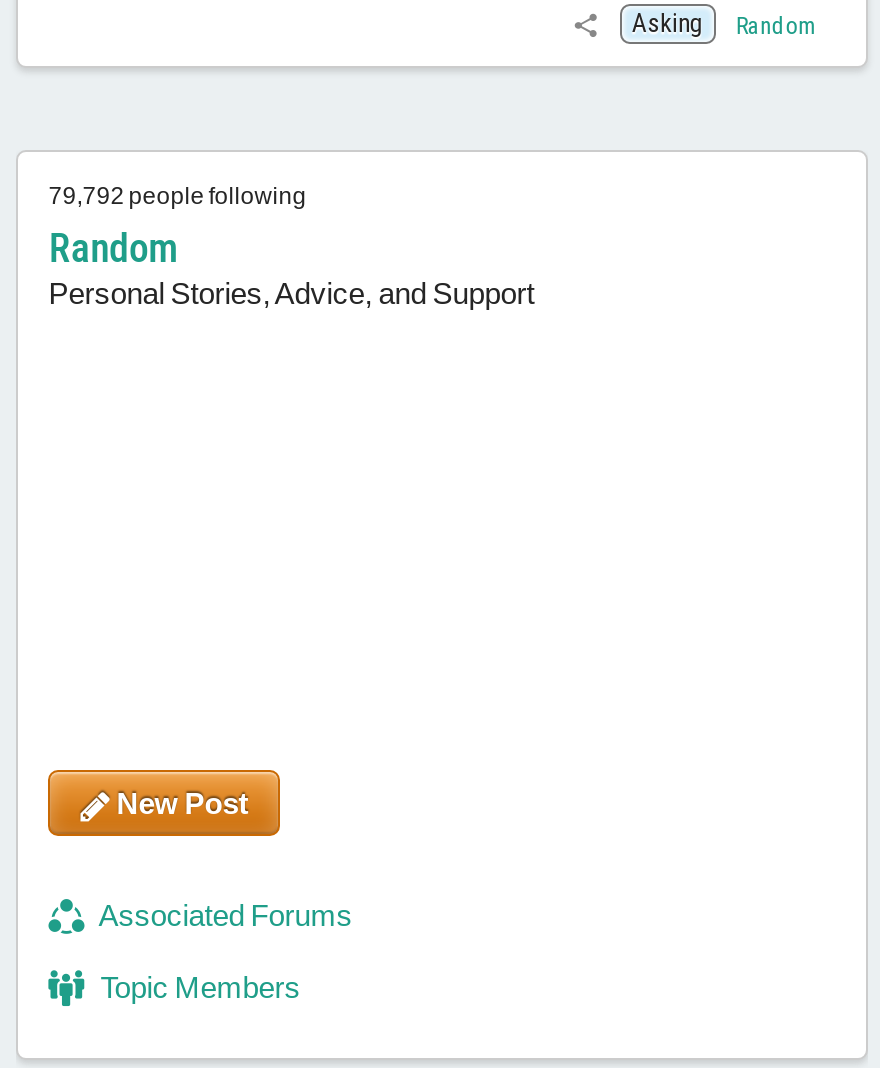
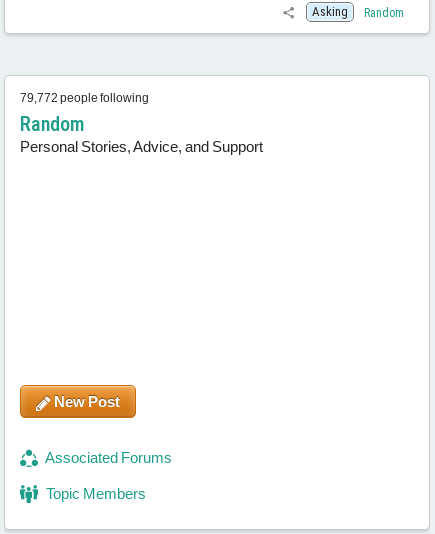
[48,182,306,210] 79,792 people following -> [20,91,149,105] 79,772 people following

